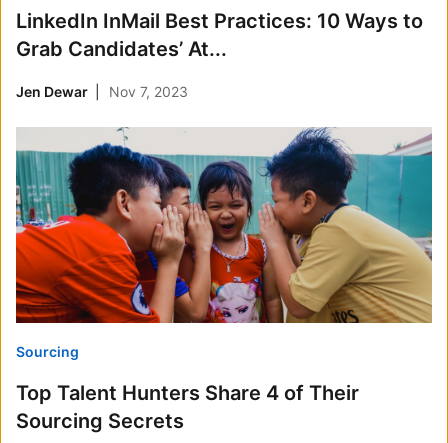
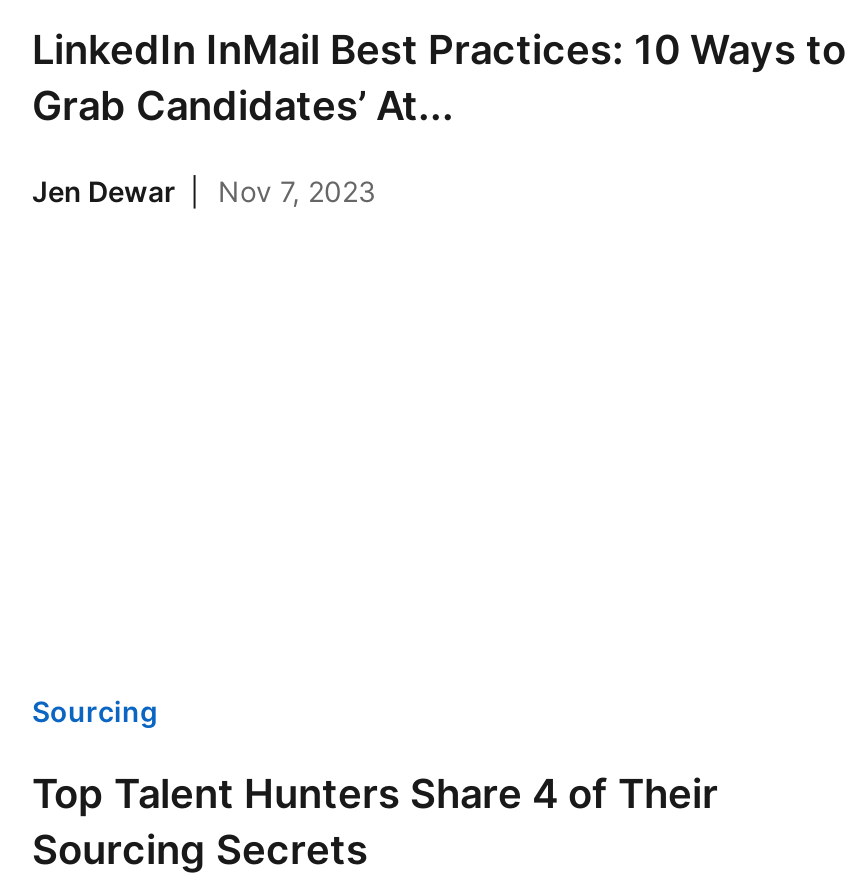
[15,126,433,324] [image] -> none

